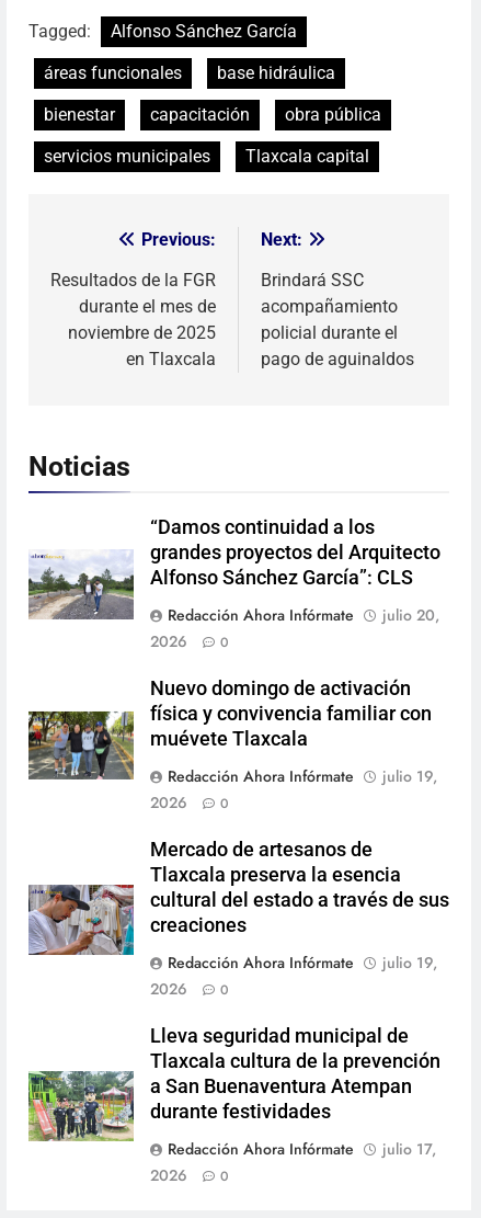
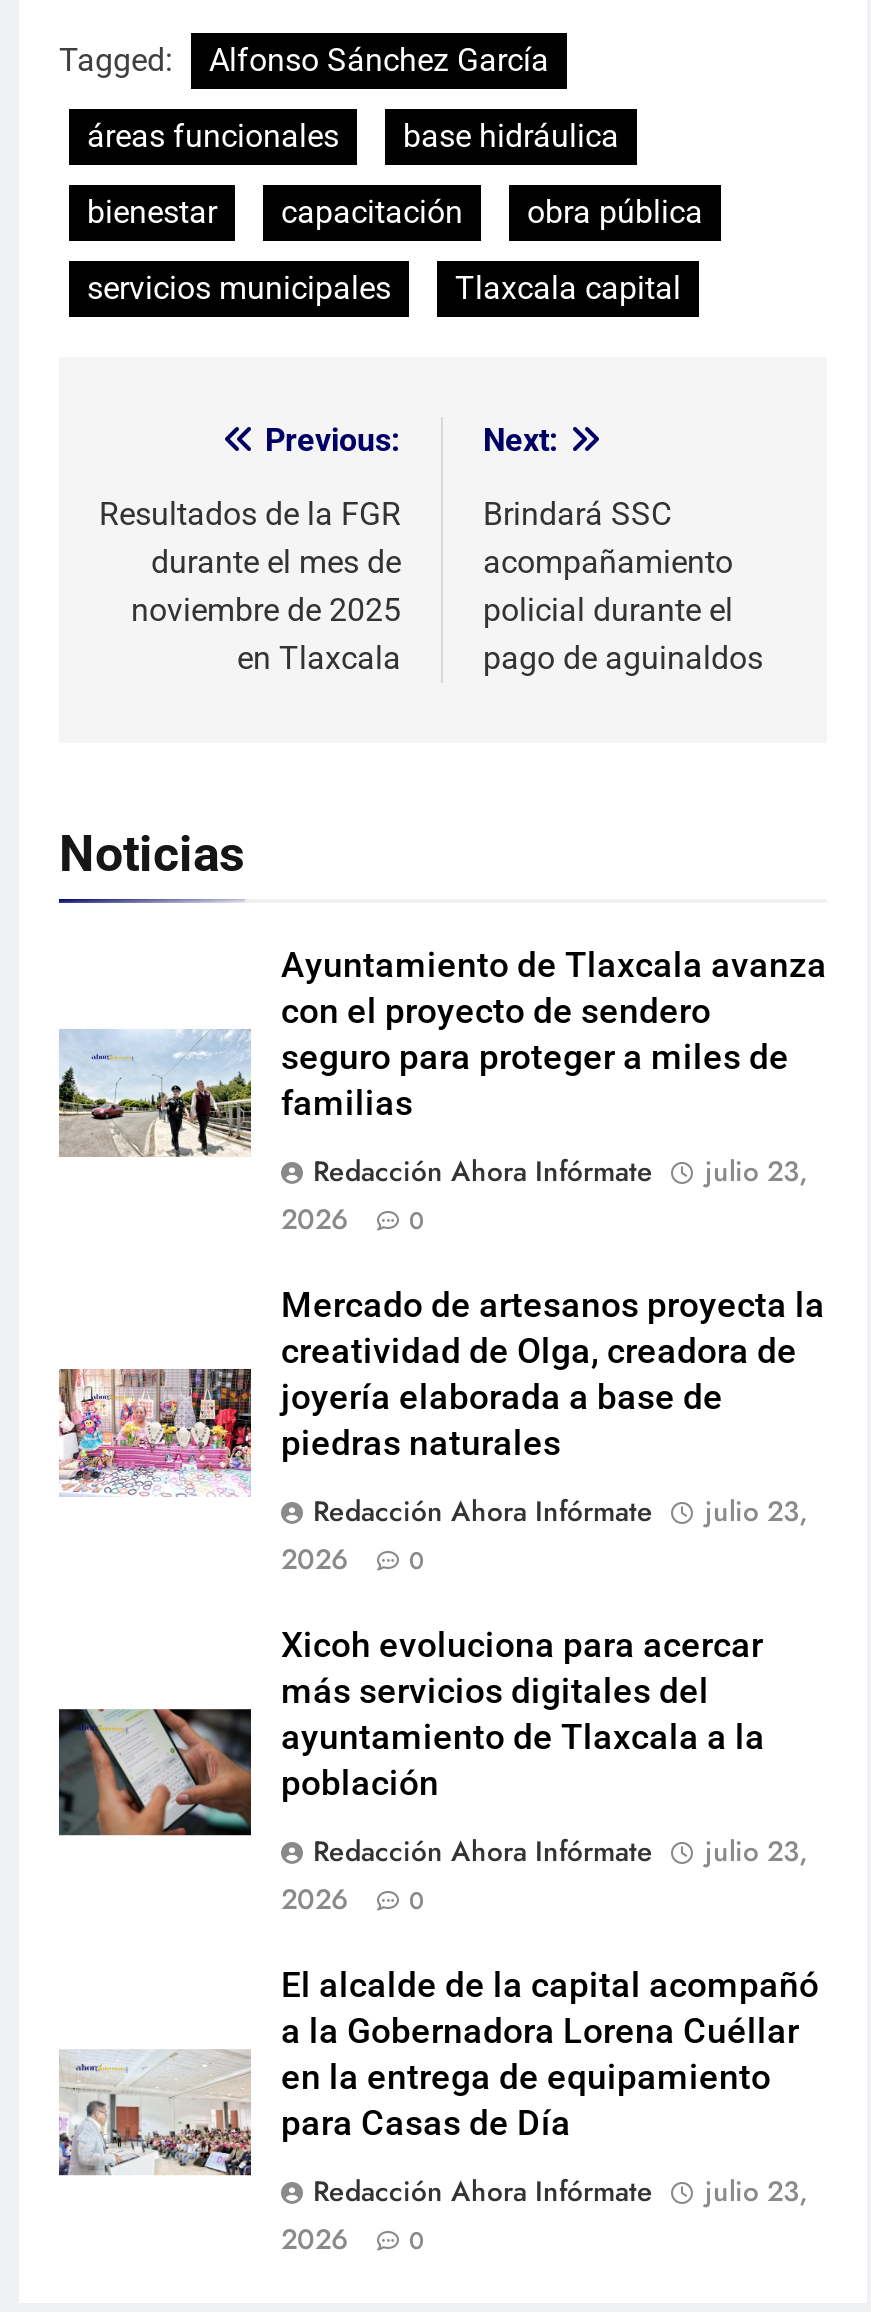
[27,516,440,621] [image] | “Damos continuidad a los | grandes proyectos del Arquitecto | Alfonso Sánchez García”: CLS -> [59,945,827,1179] [image] | Ayuntamiento de Tlaxcala avanza | con el proyecto de sendero | seguro para proteger a miles de | familias
[168,604,439,626] Redacción Ahora Infórmate julio 20, -> [313,1151,807,1191] Redacción Ahora Infórmate julio 23,
[27,677,432,781] [image] | Nuevo domingo de activación | física y convivencia familiar con | muévete Tlaxcala -> [59,1285,825,1497] [image] | Mercado de artesanos proyecta la | creatividad de Olga, creadora de | joyería elaborada a base de | piedras naturales
[168,765,437,787] Redacción Ahora Infórmate julio 19, -> [313,1491,807,1531] Redacción Ahora Infórmate julio 23,
[28,838,449,956] [image] | Mercado de artesanos de | Tlaxcala preserva la esencia | cultural del estado a través de sus | creaciones -> [59,1625,765,1837] [image] | Xicoh evoluciona para acercar | más servicios digitales del | ayuntamiento de Tlaxcala a la | población
[168,951,437,973] Redacción Ahora Infórmate julio 19, -> [313,1831,807,1871] Redacción Ahora Infórmate julio 23,
[27,1025,440,1142] [image] | Lleva seguridad municipal de | Tlaxcala cultura de la prevención | a San Buenaventura Atempan | durante festividades -> [57,1965,819,2177] [image] | El alcalde de la capital acompañó | a la Gobernadora Lorena Cuéllar | en la entrega de equipamiento | para Casas de Día
[168,1138,436,1160] Redacción Ahora Infórmate julio 17, -> [313,2171,807,2211] Redacción Ahora Infórmate julio 23,

